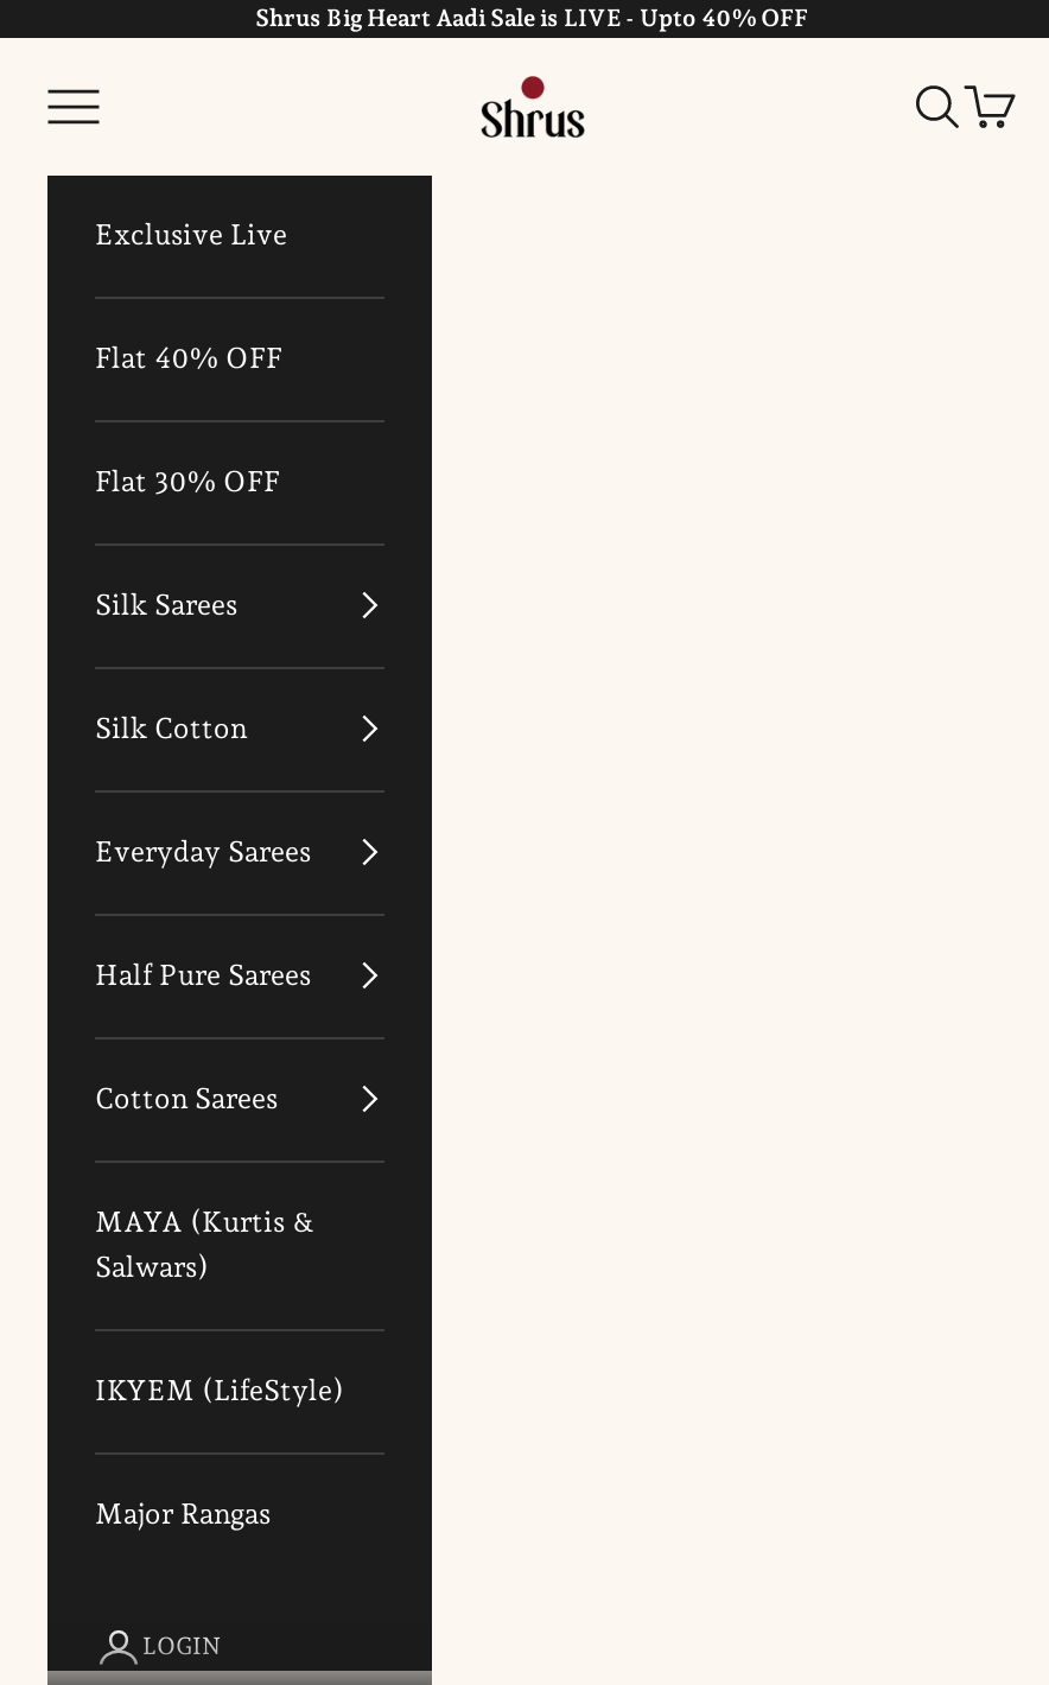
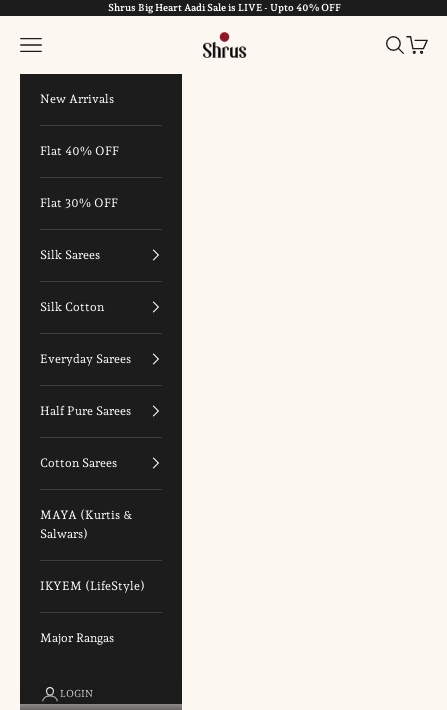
[95,217,287,251] Exclusive Live -> [40,92,114,106] New Arrivals

